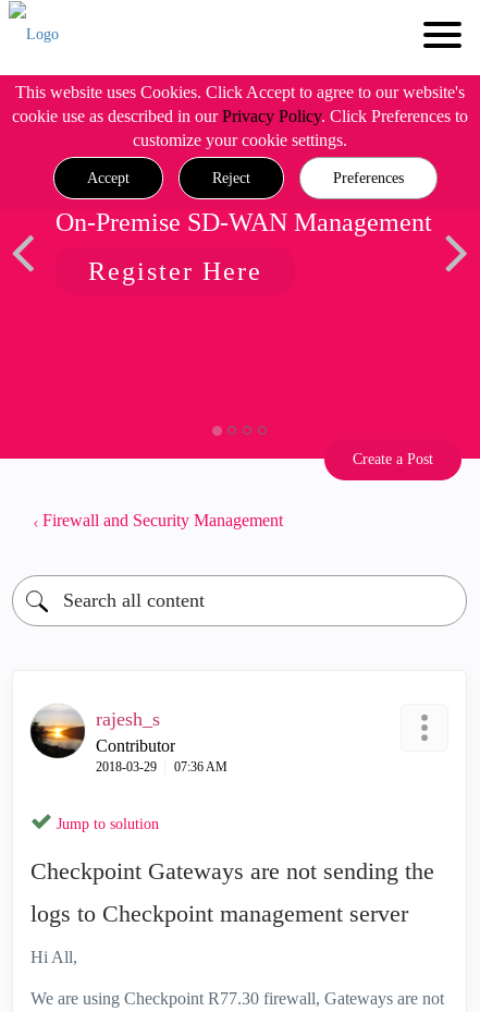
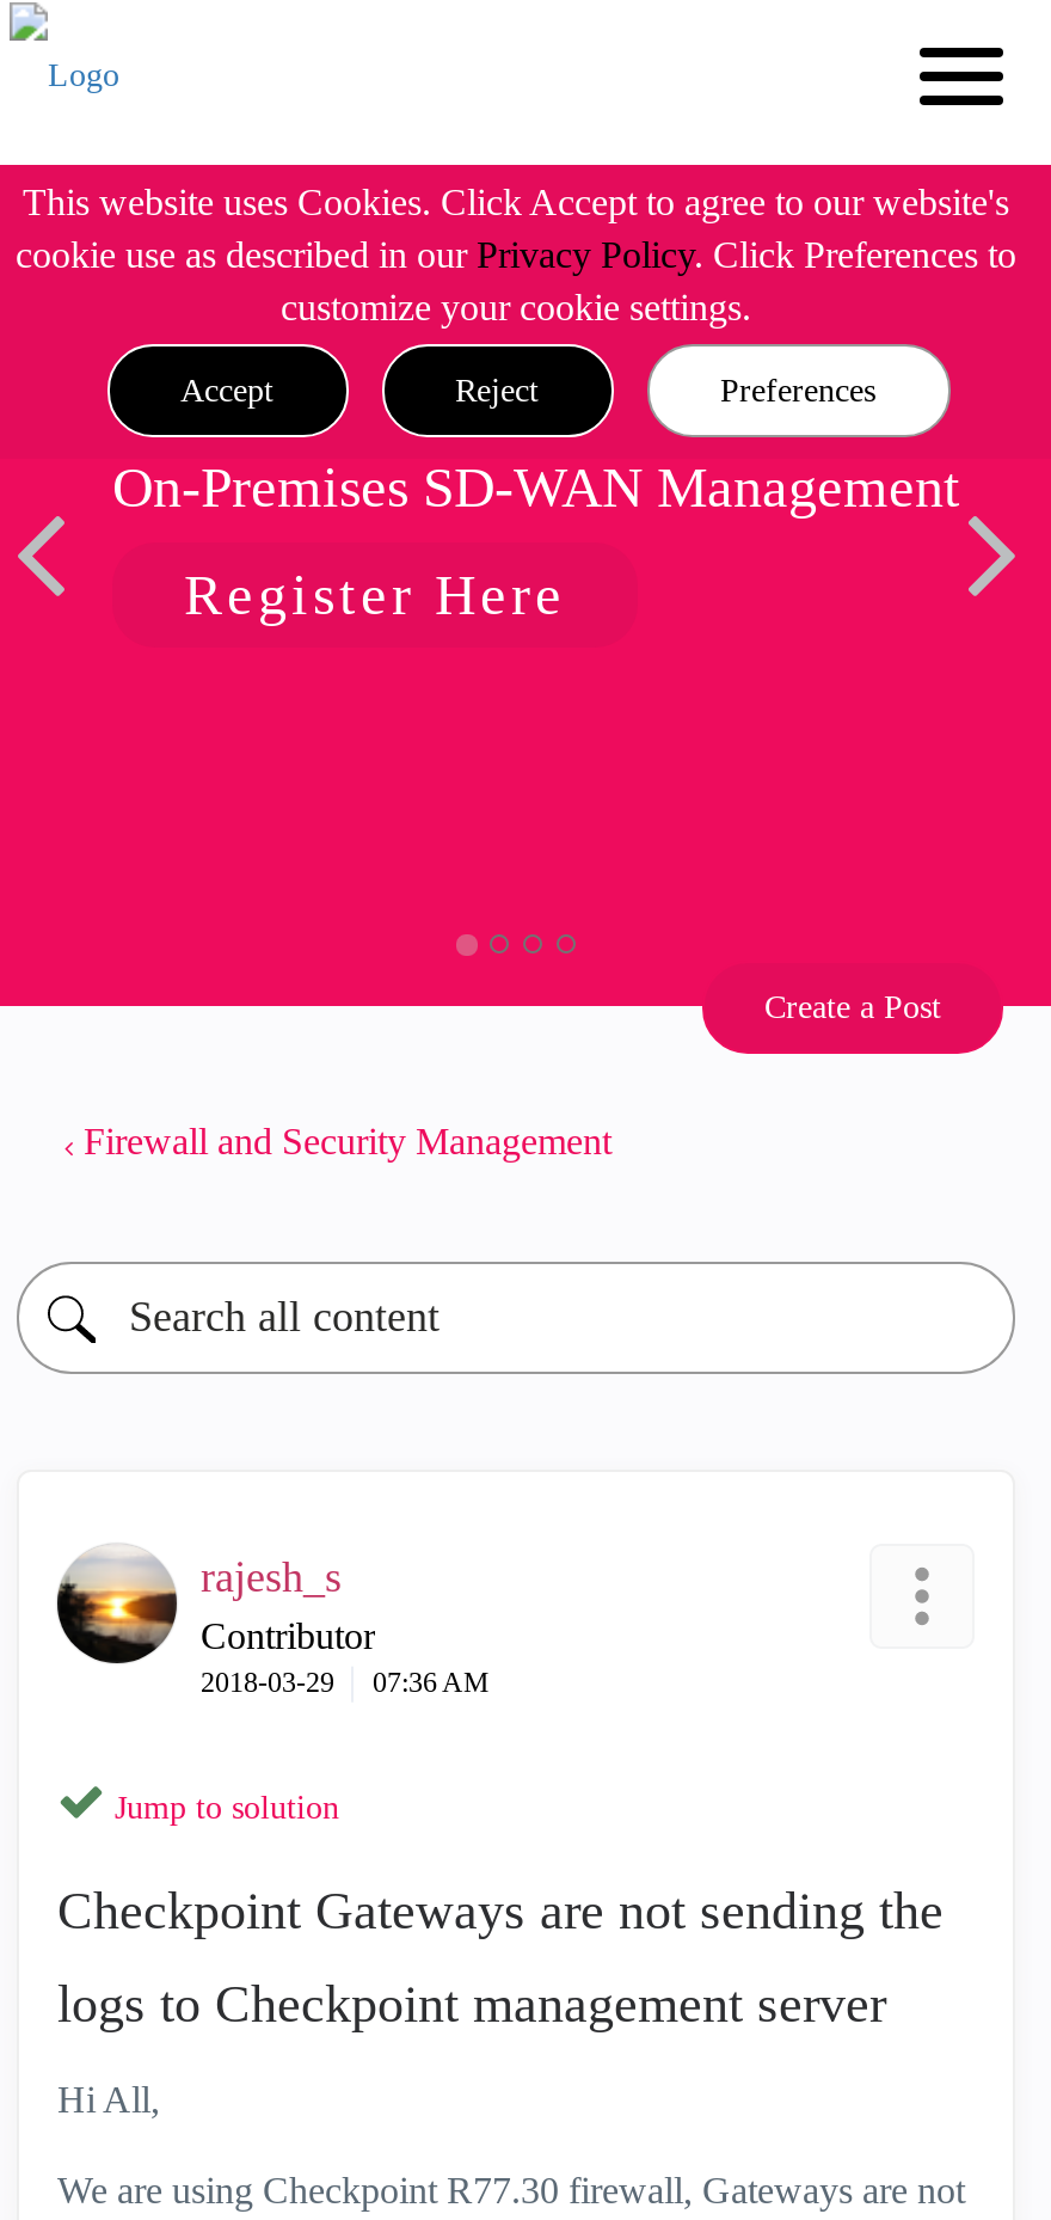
[56,208,432,236] On-Premise SD-WAN Management -> [112,456,960,519] On-Premises SD-WAN Management

